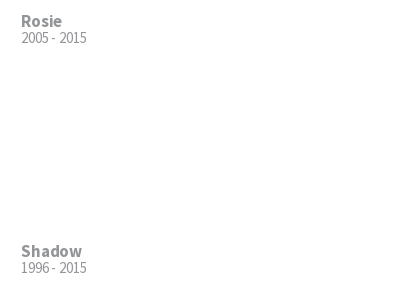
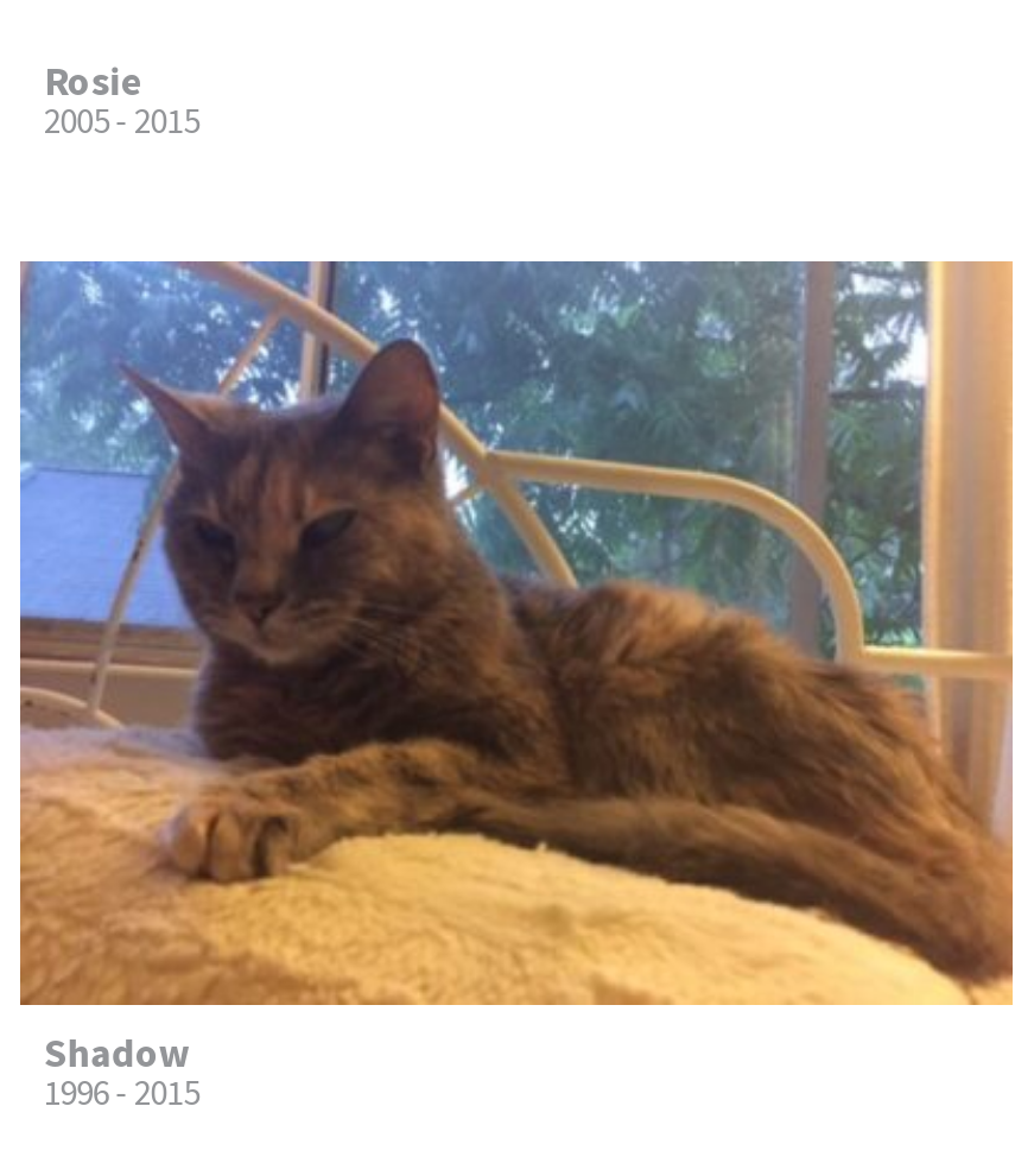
none -> [18,259,1015,1007] [image]

